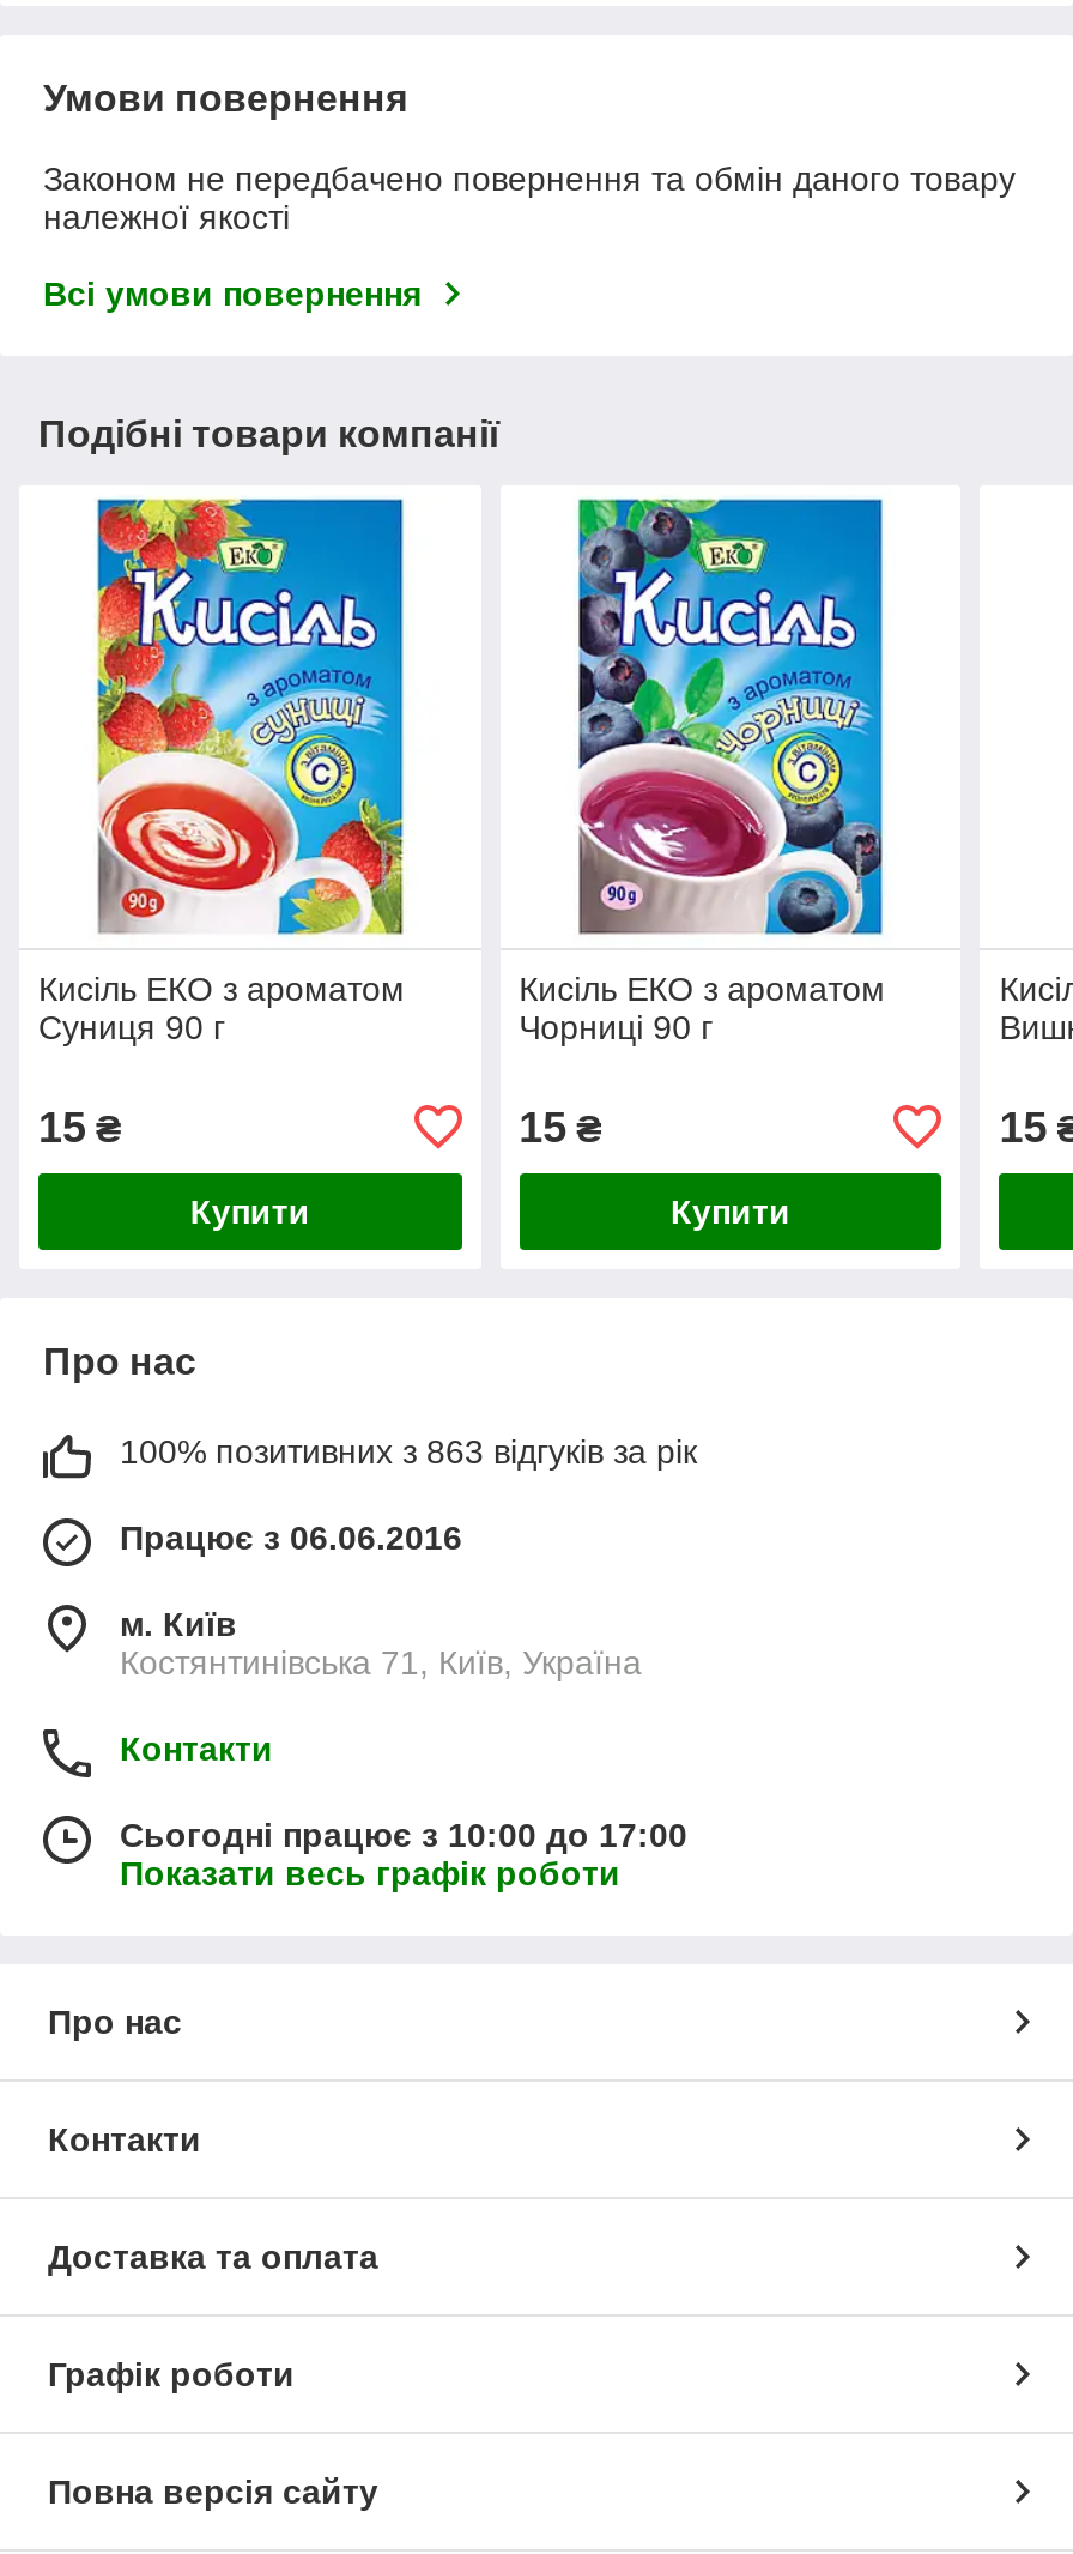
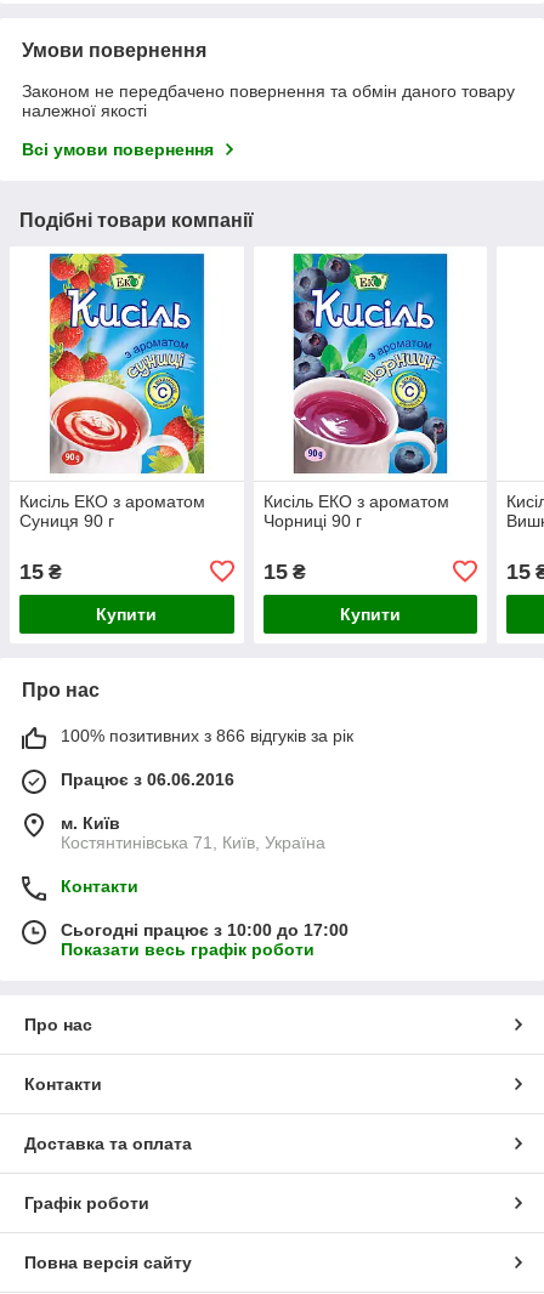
[120,1432,697,1470] 100% позитивних з 863 відгуків за рік -> [61,726,353,745] 100% позитивних з 866 відгуків за рік

